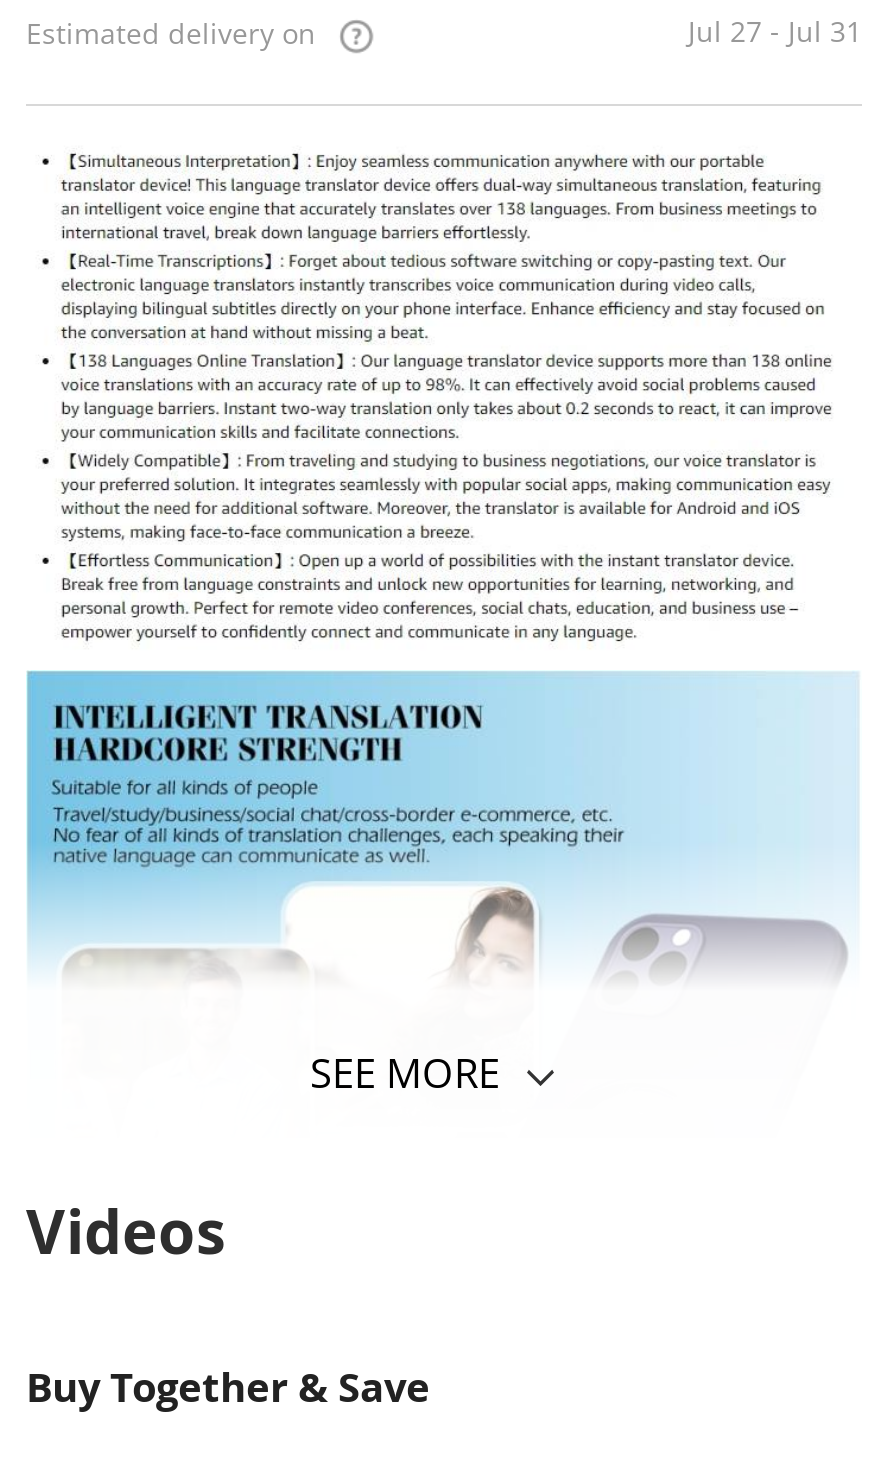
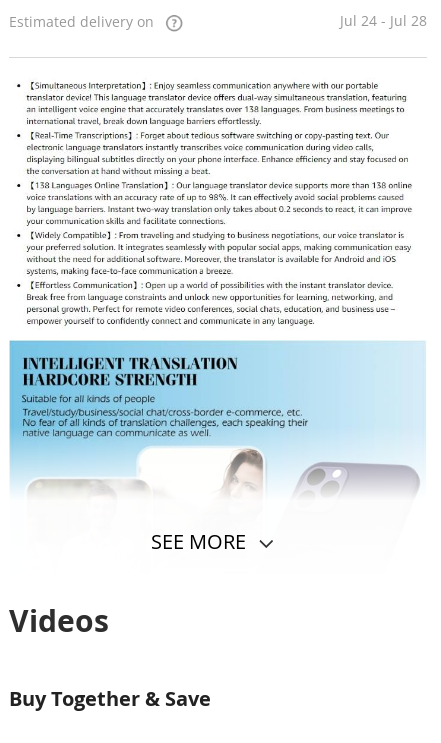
[688,12,862,50] Jul 27 - Jul 31 -> [340,11,427,30] Jul 24 - Jul 28

